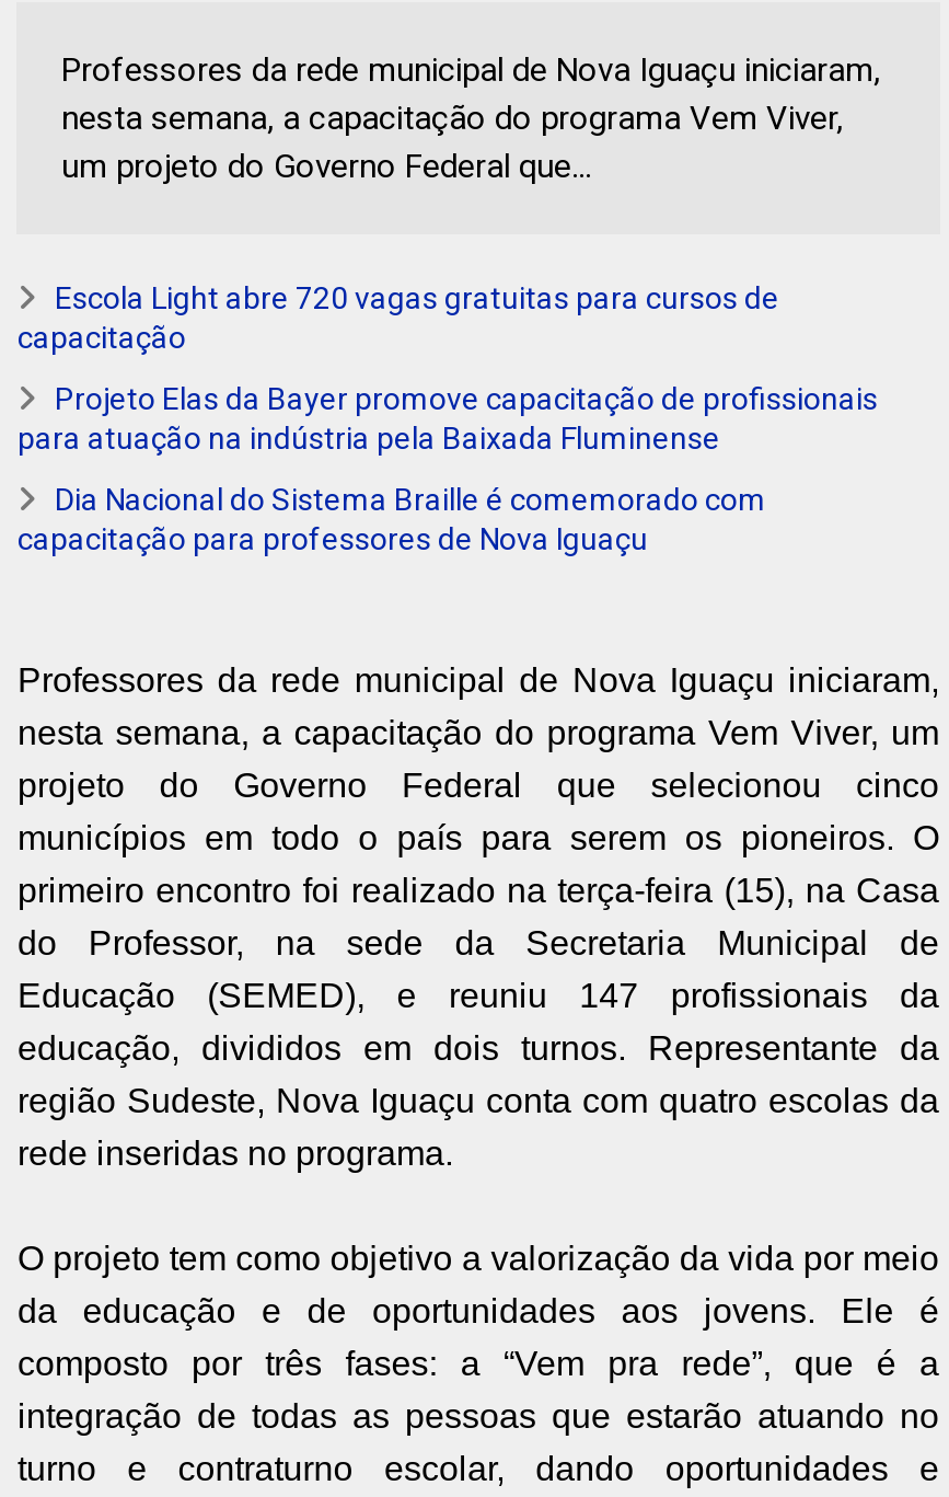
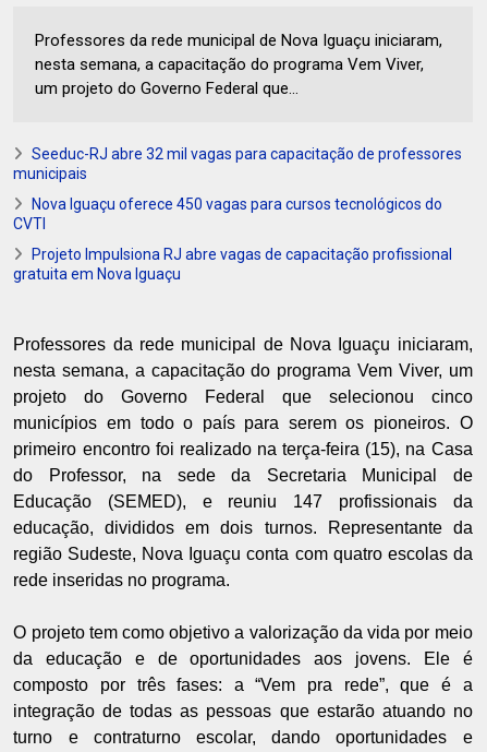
[17,280,779,355] Escola Light abre 720 vagas gratuitas para cursos de | capacitação -> [14,145,462,182] Seeduc-RJ abre 32 mil vagas para capacitação de professores | municipais
[17,381,878,456] Projeto Elas da Bayer promove capacitação de profissionais | para atuação na indústria pela Baixada Fluminense -> [14,195,443,232] Nova Iguaçu oferece 450 vagas para cursos tecnológicos do | CVTI
[17,482,766,556] Dia Nacional do Sistema Braille é comemorado com | capacitação para professores de Nova Iguaçu -> [14,246,453,283] Projeto Impulsiona RJ abre vagas de capacitação profissional | gratuita em Nova Iguaçu

